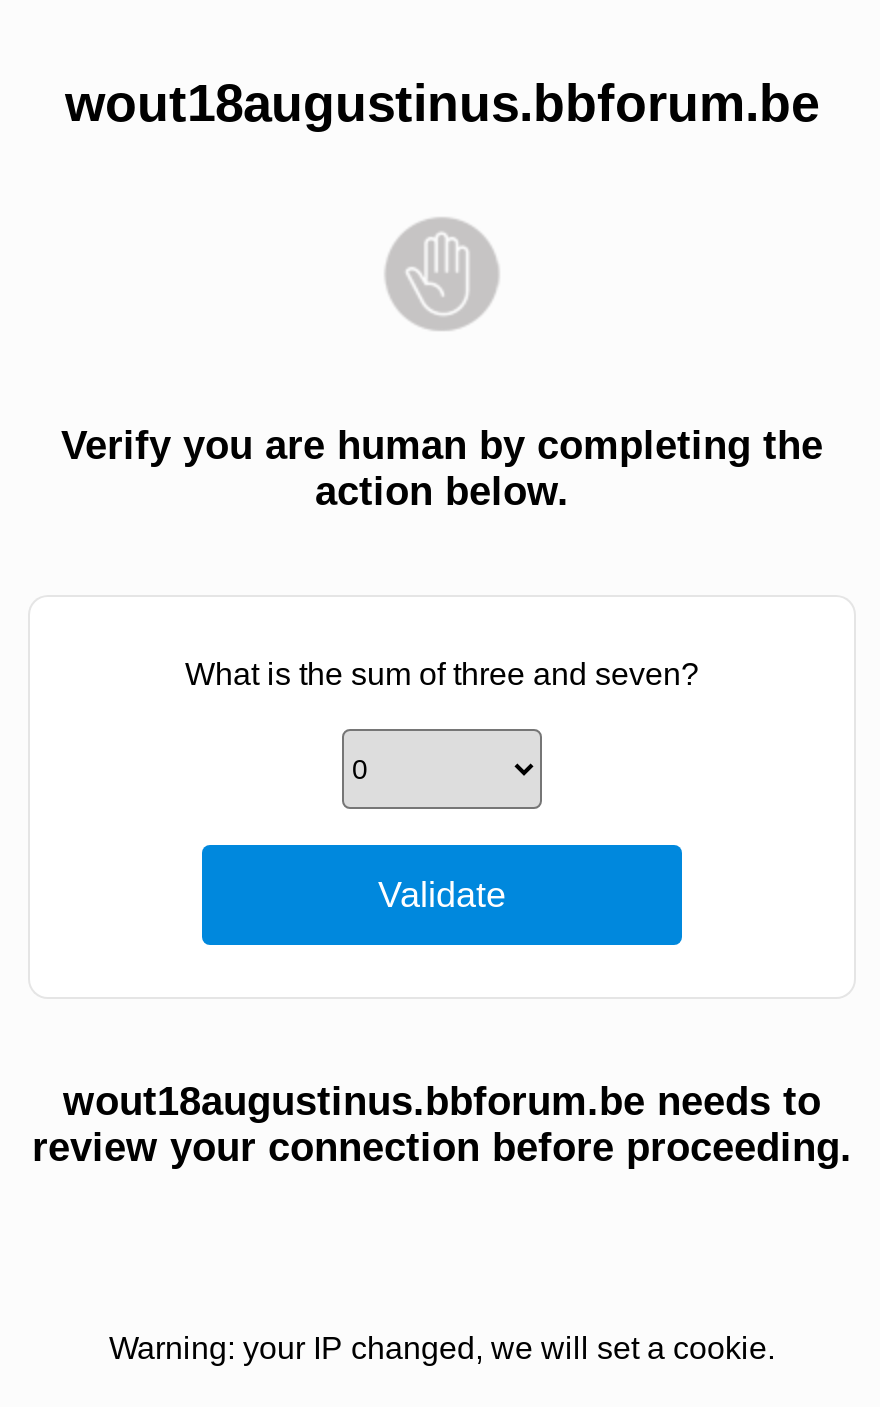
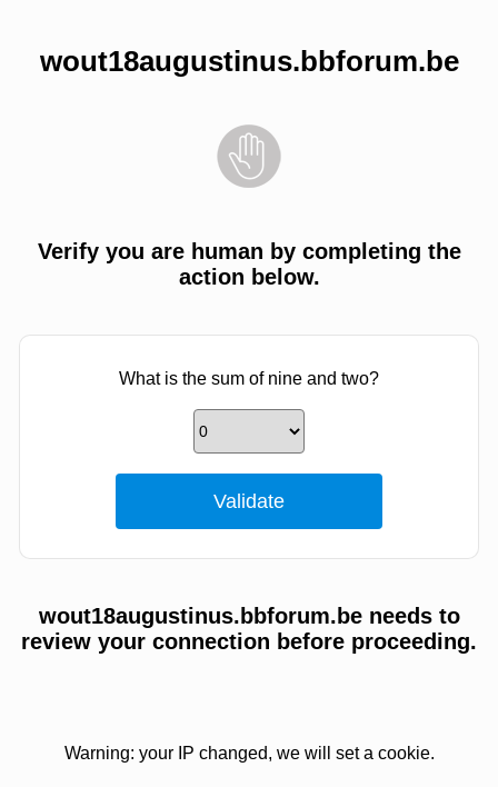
[185,657,699,691] What is the sum of three and seven? -> [119,369,379,388] What is the sum of nine and two?

